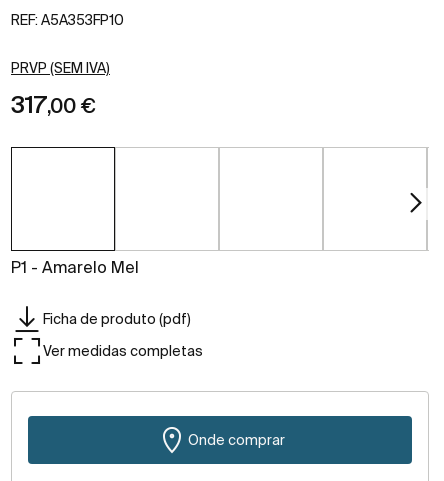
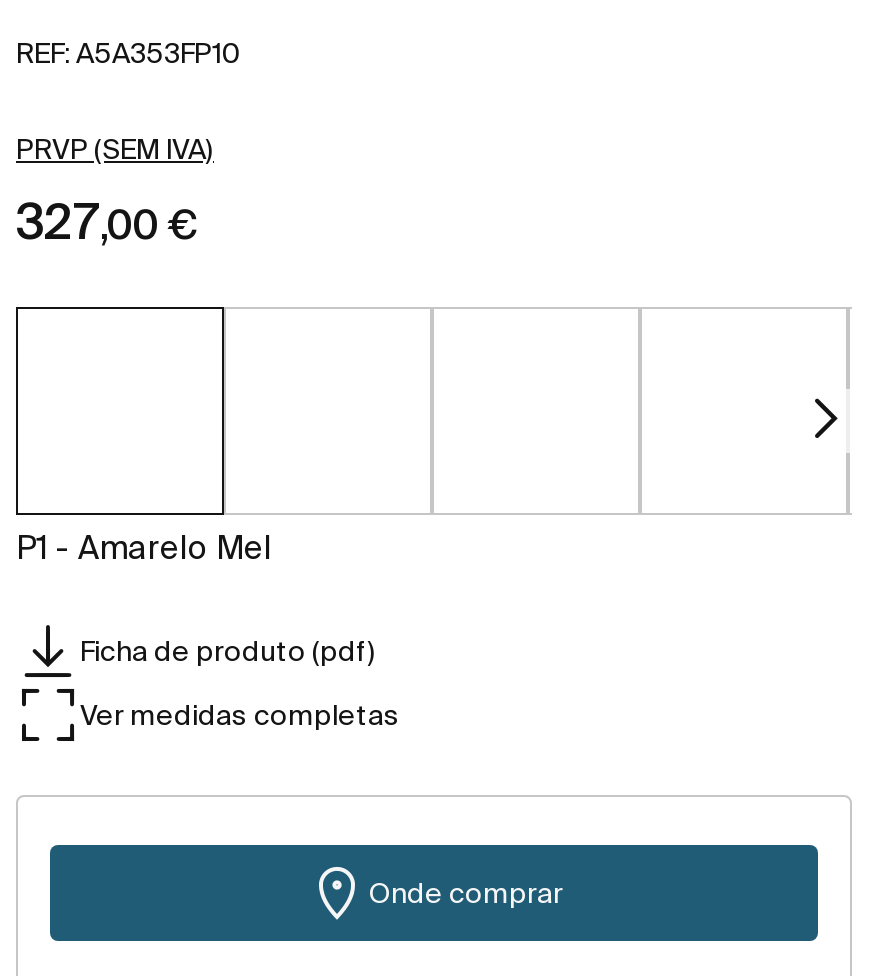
[11,91,96,118] 317,00 € -> [16,195,198,249] 327,00 €

